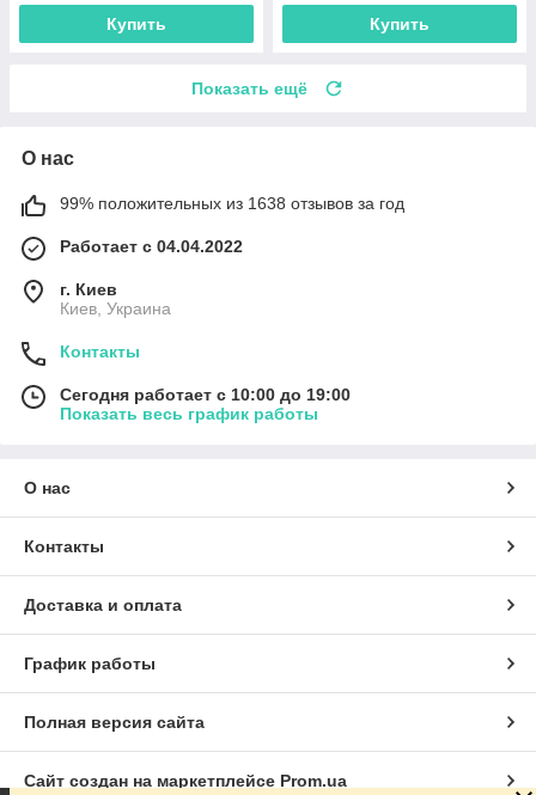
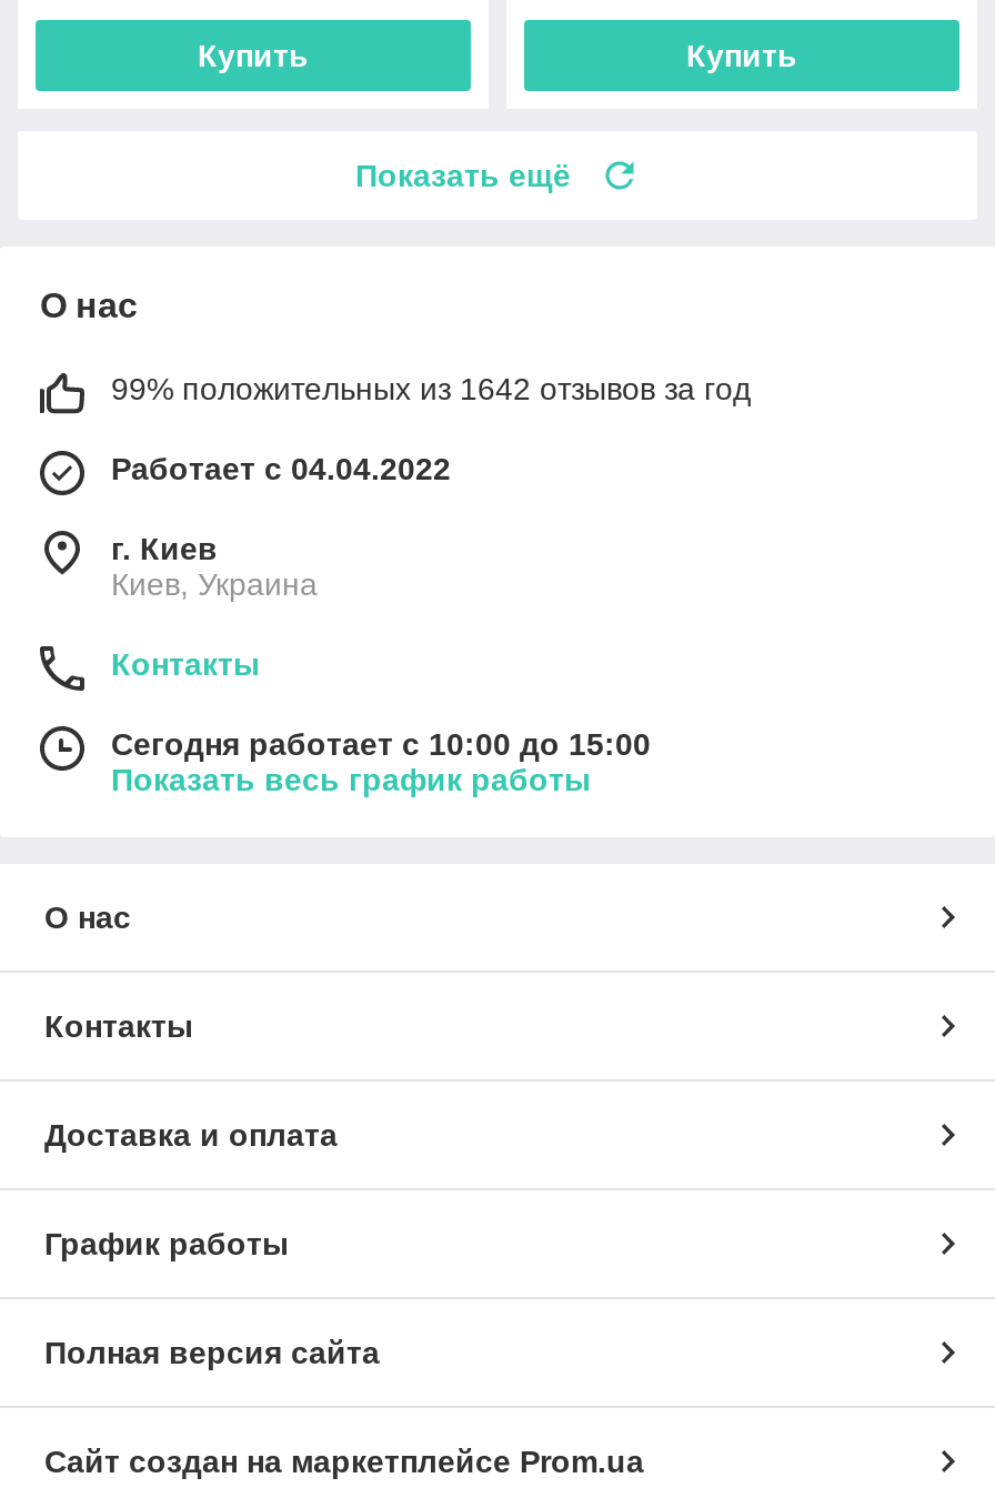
[60,194,404,213] 99% положительных из 1638 отзывов за год -> [111,371,751,407] 99% положительных из 1642 отзывов за год
[60,385,351,404] Сегодня работает с 10:00 до 19:00 -> [111,727,651,762] Сегодня работает с 10:00 до 15:00

